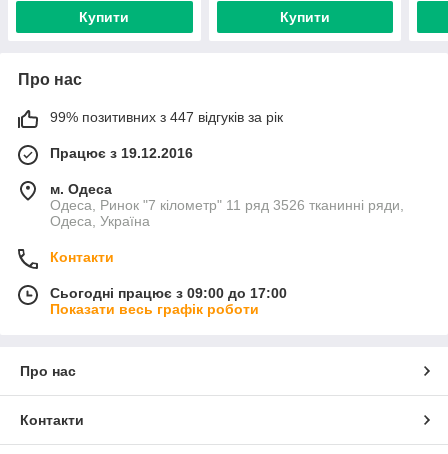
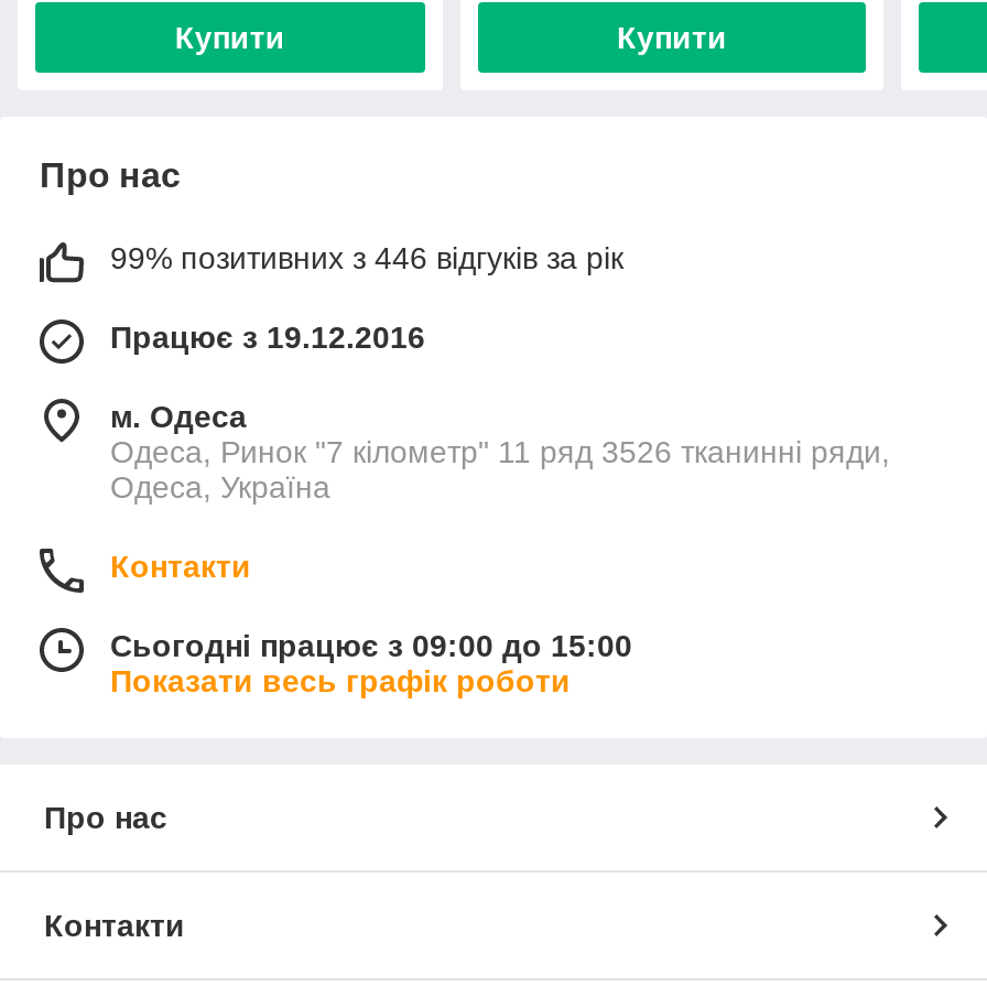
[50,109,283,125] 99% позитивних з 447 відгуків за рік -> [110,240,623,275] 99% позитивних з 446 відгуків за рік
[50,285,287,301] Сьогодні працює з 09:00 до 17:00 -> [110,628,632,663] Сьогодні працює з 09:00 до 15:00

